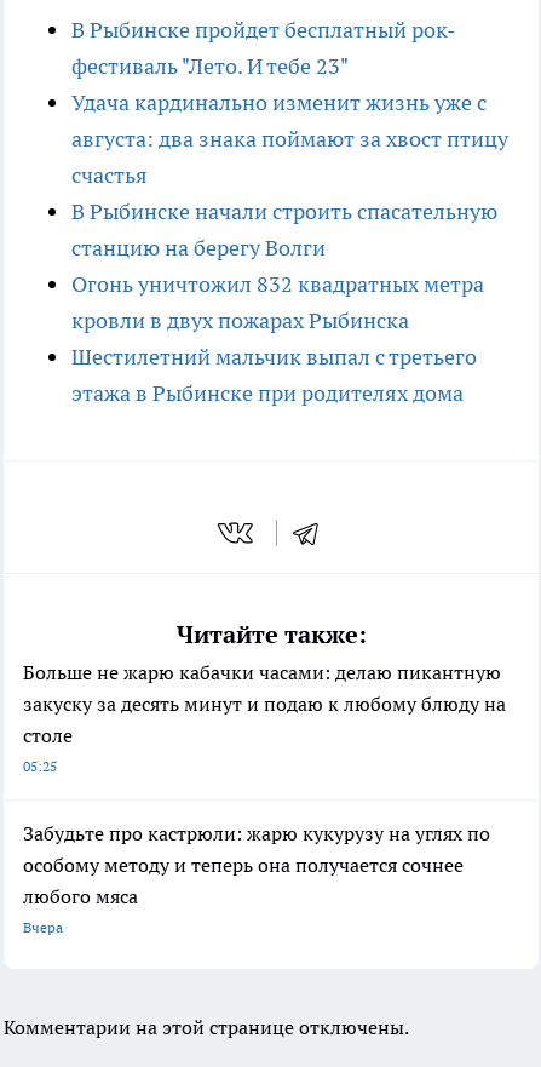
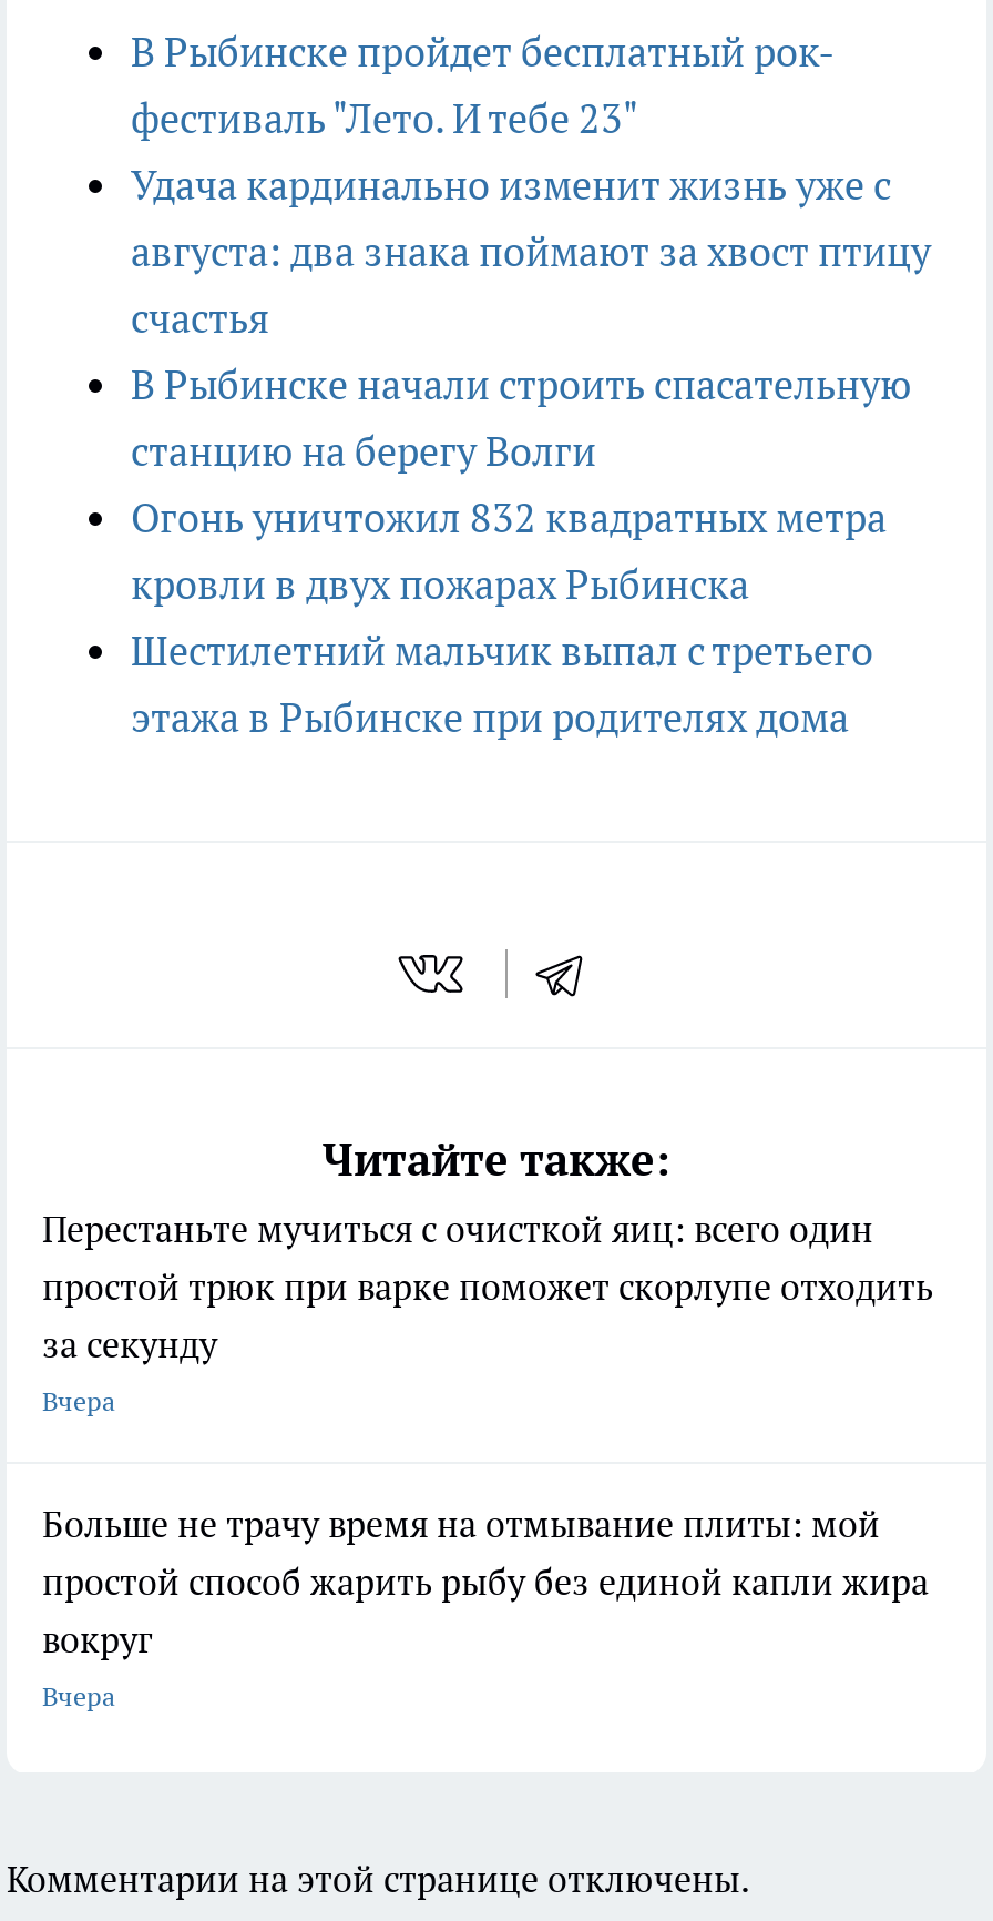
[23,660,506,775] Больше не жарю кабачки часами: делаю пикантную | закуску за десять минут и подаю к любому блюду на | столе | 05:25 -> [42,1206,933,1417] Перестаньте мучиться с очисткой яиц: всего один | простой трюк при варке поможет скорлупе отходить | за секунду | Вчера
[23,821,490,908] Забудьте про кастрюли: жарю кукурузу на углях по | особому методу и теперь она получается сочнее | любого мяса -> [42,1501,929,1661] Больше не трачу время на отмывание плиты: мой | простой способ жарить рыбу без единой капли жира | вокруг

